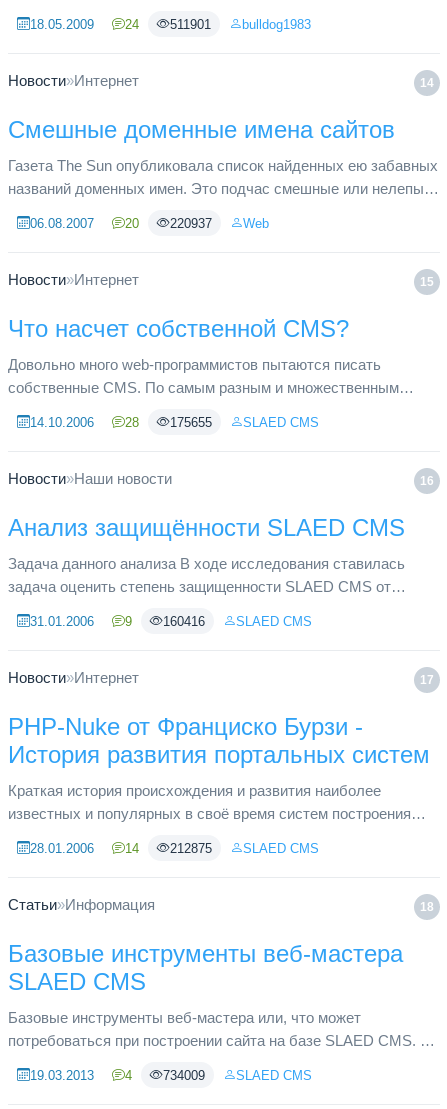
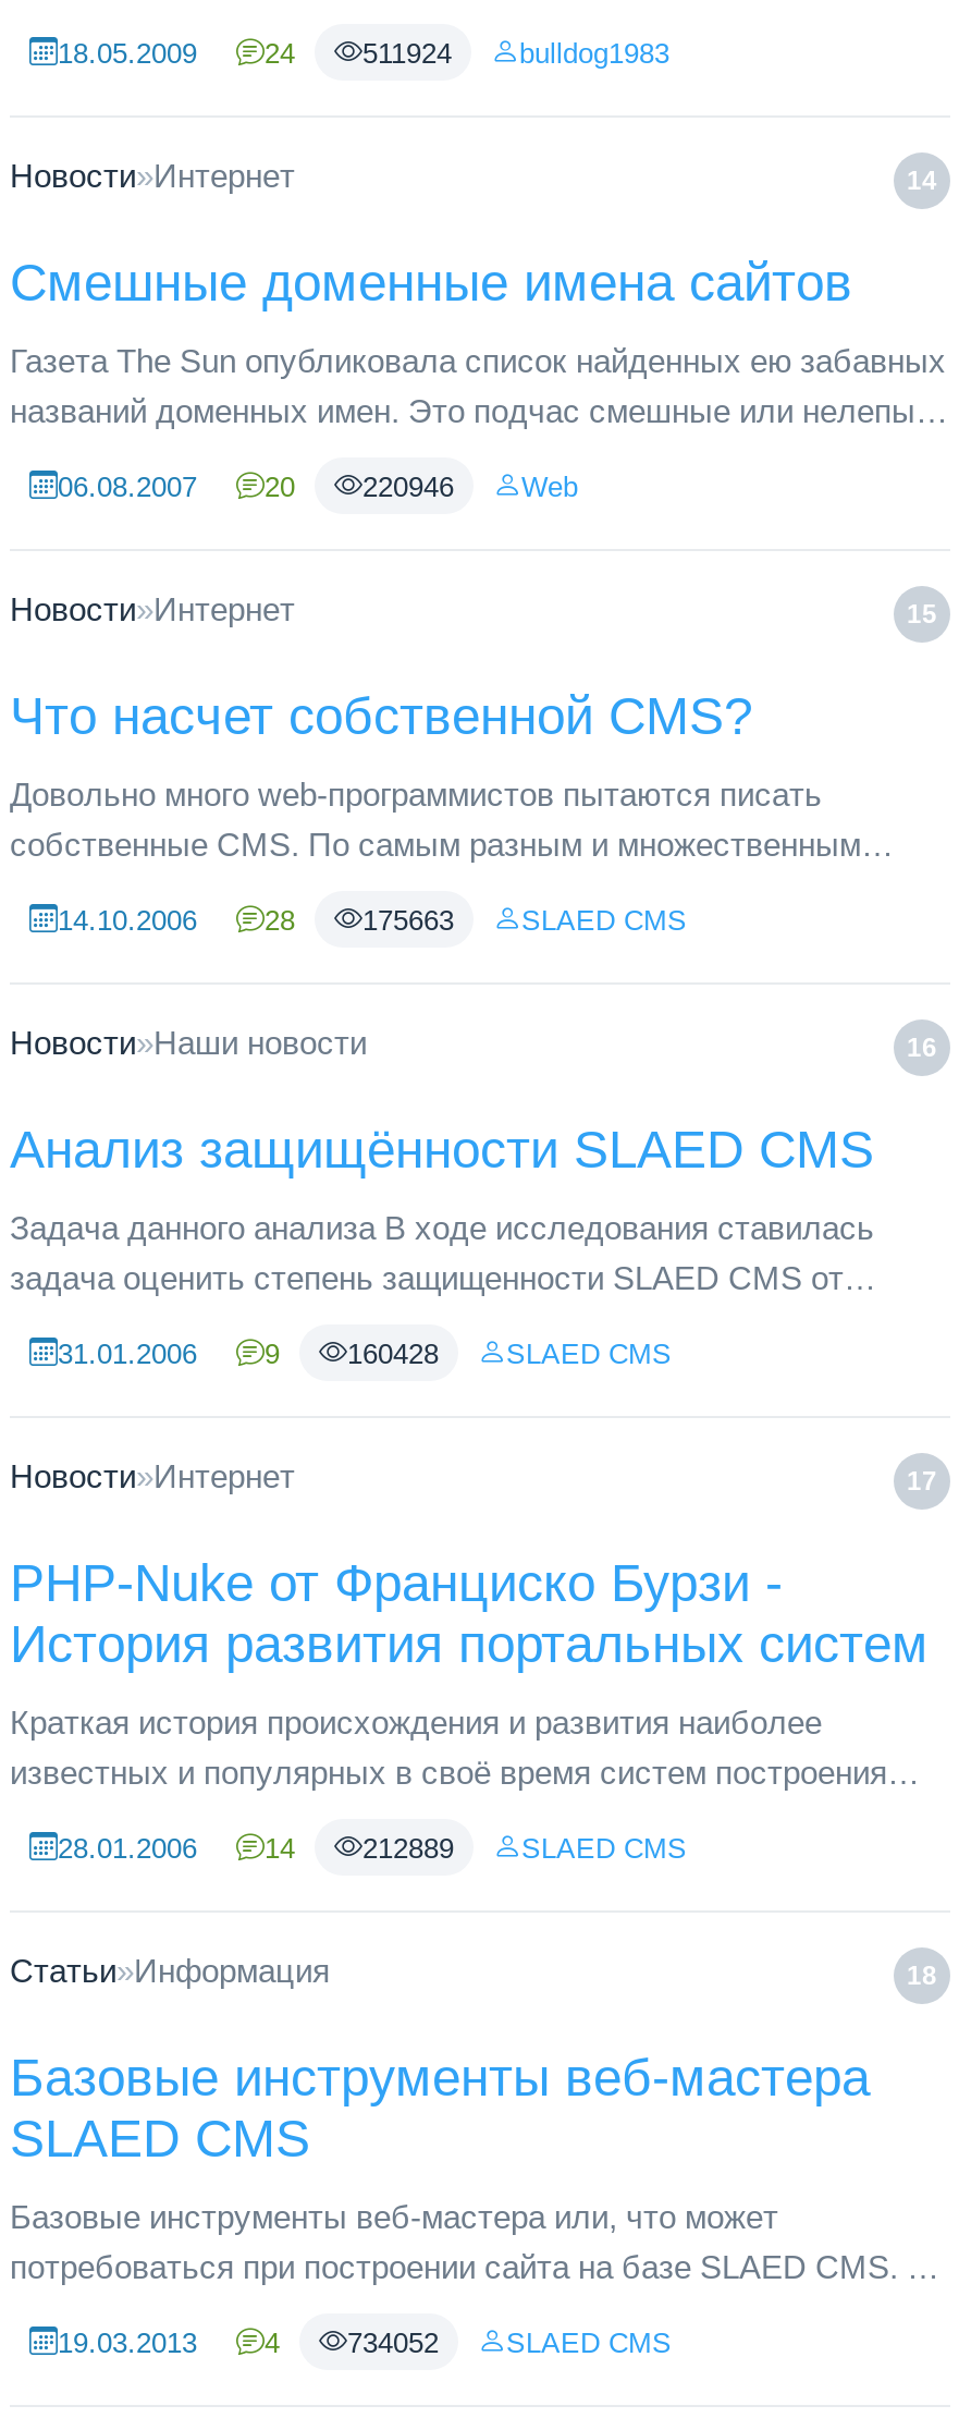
[170,16,211,31] 511901 -> [362,36,452,69] 511924
[170,215,212,230] 220937 -> [362,469,454,502] 220946
[170,414,212,429] 175655 -> [362,903,454,936] 175663
[163,613,205,628] 160416 -> [347,1336,439,1369] 160428
[170,840,212,855] 212875 -> [362,1831,454,1864] 212889
[163,1067,205,1082] 734009 -> [347,2325,439,2358] 734052

